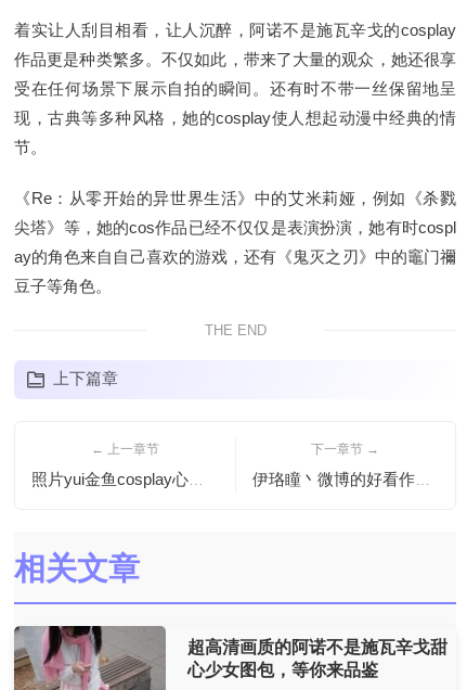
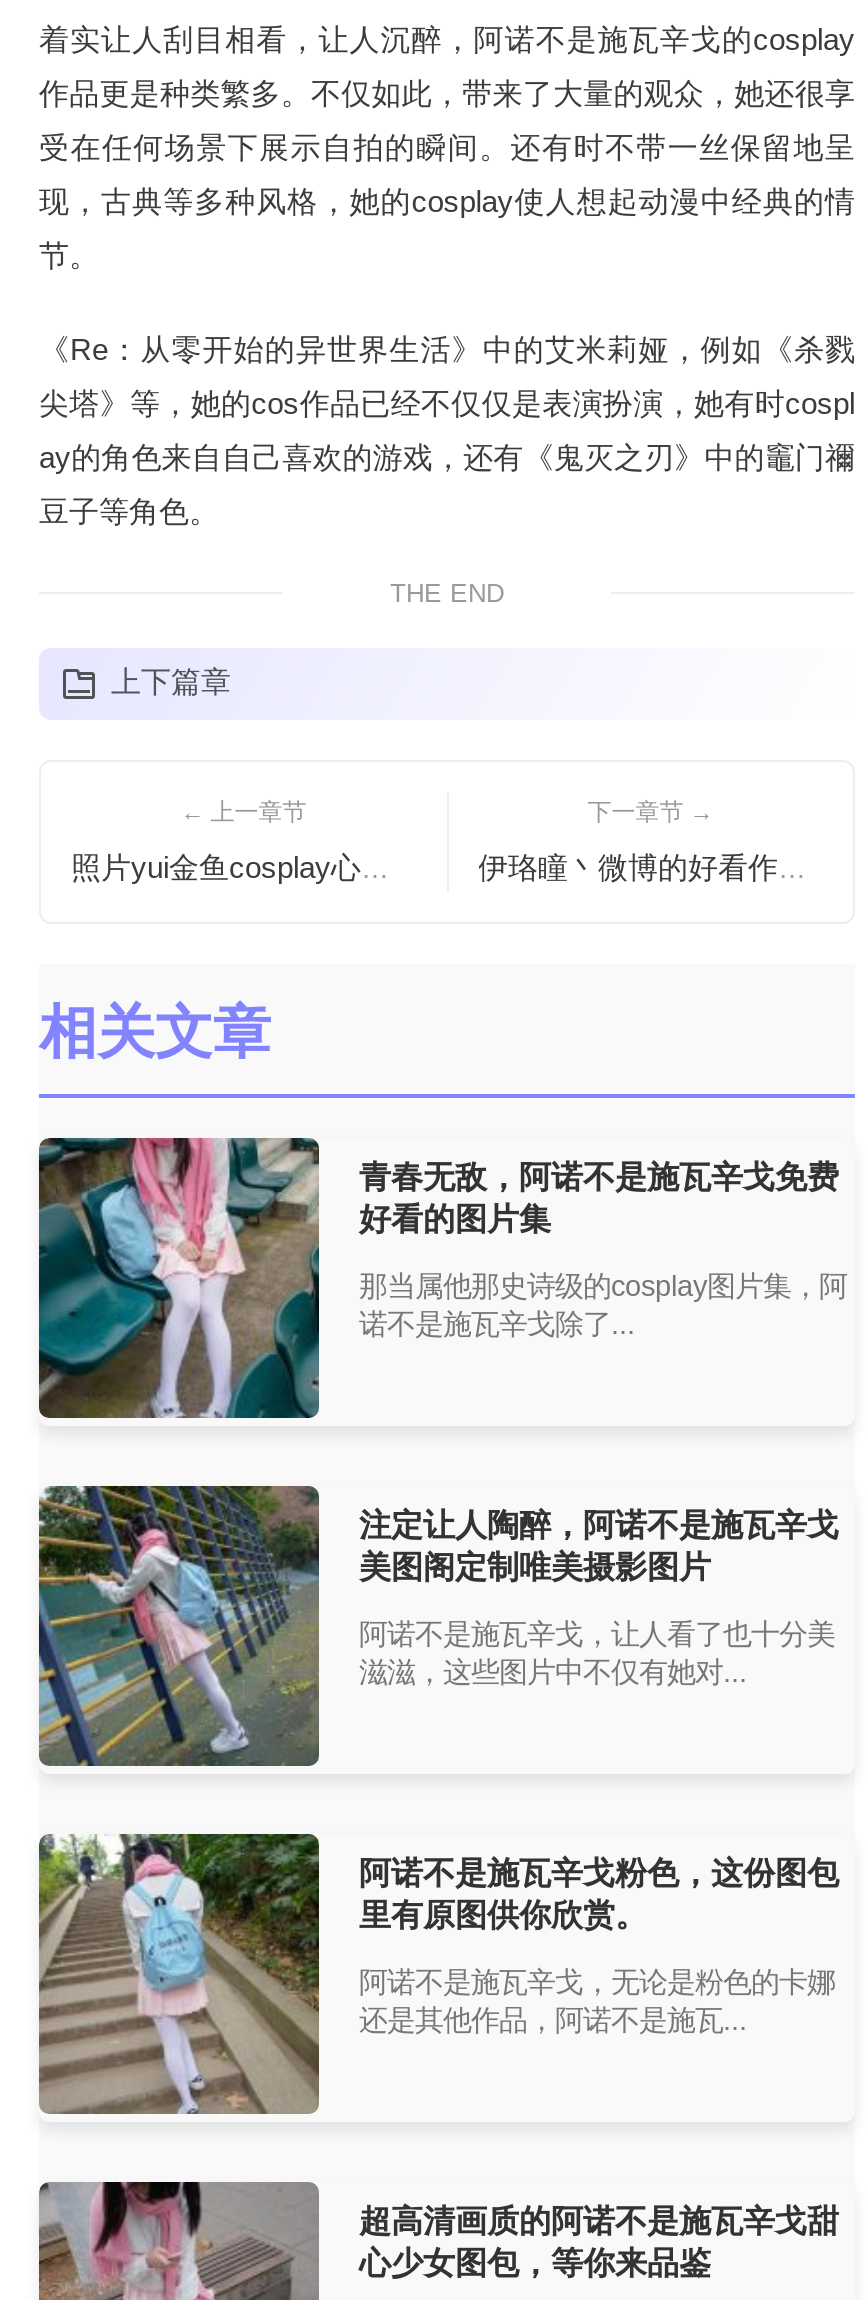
none -> [37,1136,847,1420] [image] | 青春无敌，阿诺不是施瓦辛戈免费 | 好看的图片集 | 那当属他那史诗级的cosplay图片集，阿 | 诺不是施瓦辛戈除了...
none -> [37,1484,839,1768] [image] | 注定让人陶醉，阿诺不是施瓦辛戈 | 美图阁定制唯美摄影图片 | 阿诺不是施瓦辛戈，让人看了也十分美 | 滋滋，这些图片中不仅有她对...
none -> [39,1832,839,2116] [image] | 阿诺不是施瓦辛戈粉色，这份图包 | 里有原图供你欣赏。 | 阿诺不是施瓦辛戈，无论是粉色的卡娜 | 还是其他作品，阿诺不是施瓦...

